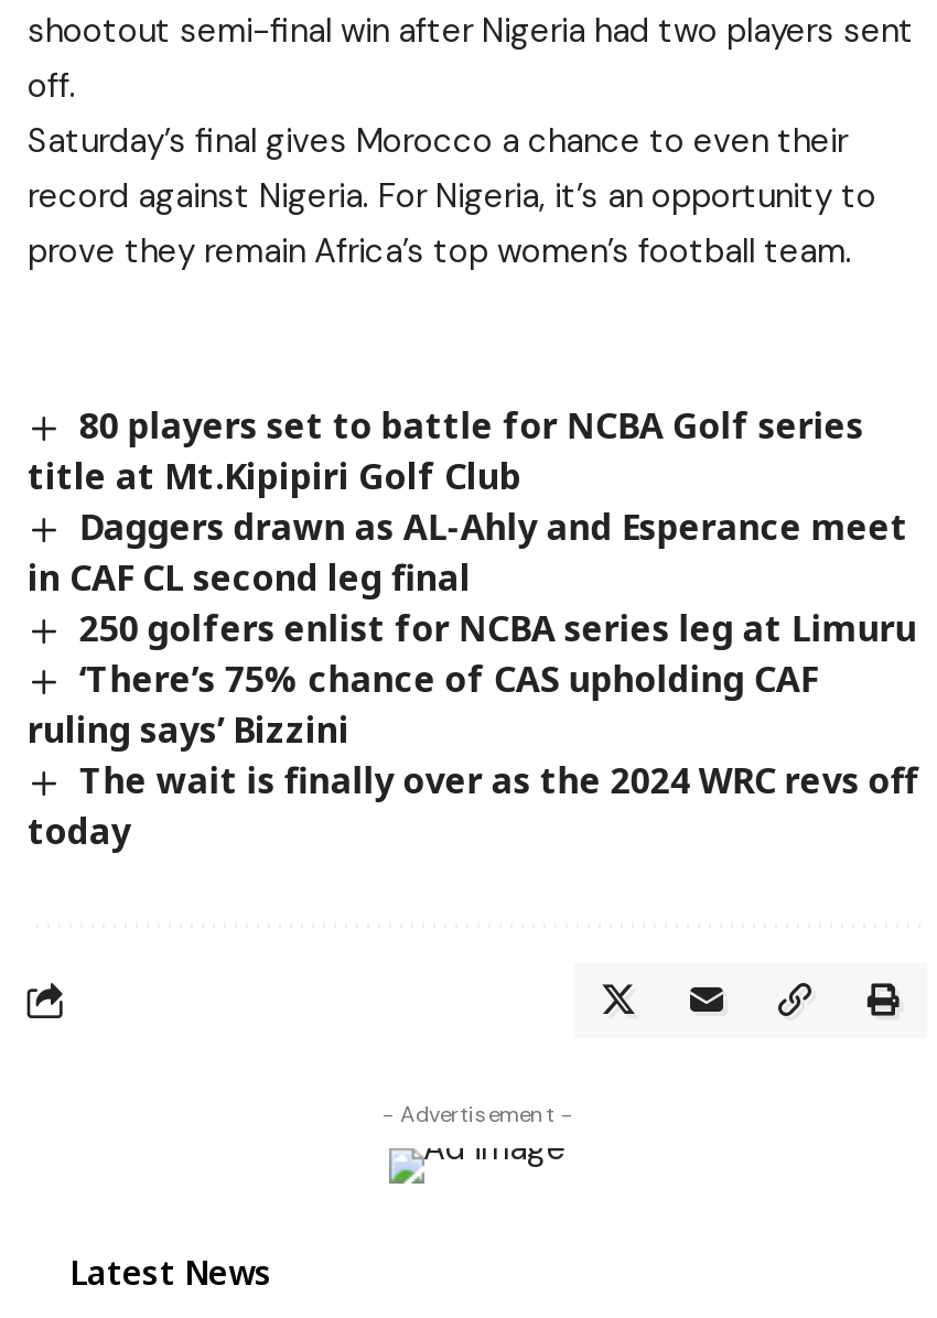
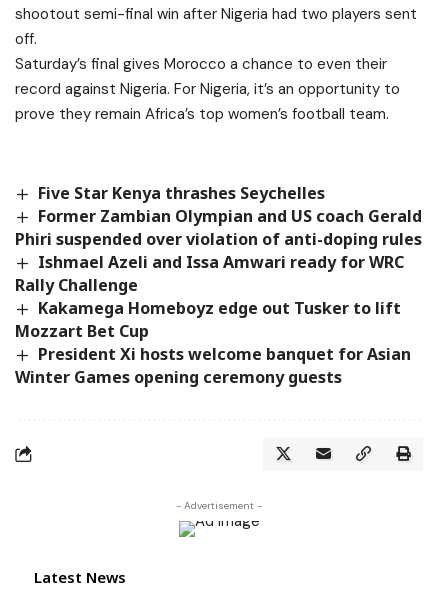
[28,400,917,855] 80 players set to battle for NCBA Golf series | title at Mt.Kipipiri Golf Club | Daggers drawn as AL-Ahly and Esperance meet | in CAF CL second leg final | 250 golfers enlist for NCBA series leg at Limuru | ‘There’s 75% chance of CAS upholding CAF | ruling says’ Bizzini | The wait is finally over as the 2024 WRC revs off | today -> [15,181,422,388] Five Star Kenya thrashes Seychelles | Former Zambian Olympian and US coach Gerald | Phiri suspended over violation of anti-doping rules | Ishmael Azeli and Issa Amwari ready for WRC | Rally Challenge | Kakamega Homeboyz edge out Tusker to lift | Mozzart Bet Cup | President Xi hosts welcome banquet for Asian | Winter Games opening ceremony guests

